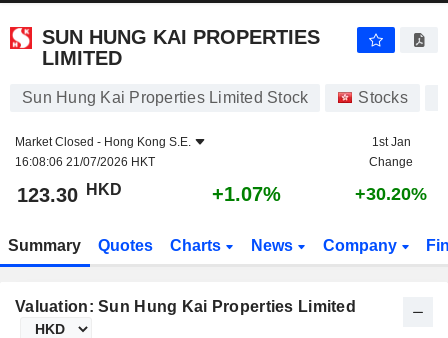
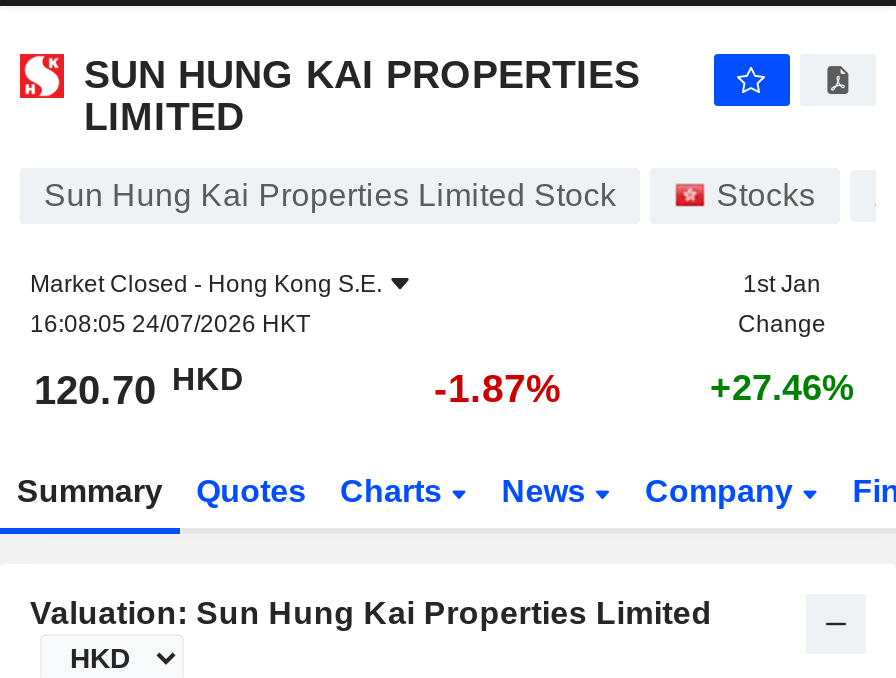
[15,155,155,169] 16:08:06 21/07/2026 HKT -> [30,310,310,338] 16:08:05 24/07/2026 HKT
[17,180,122,206] 123.30 HKD -> [34,361,244,412] 120.70 HKD
[212,183,281,205] +1.07% -> [434,366,562,410] -1.87%
[355,184,427,204] +30.20% -> [710,368,854,408] +27.46%

